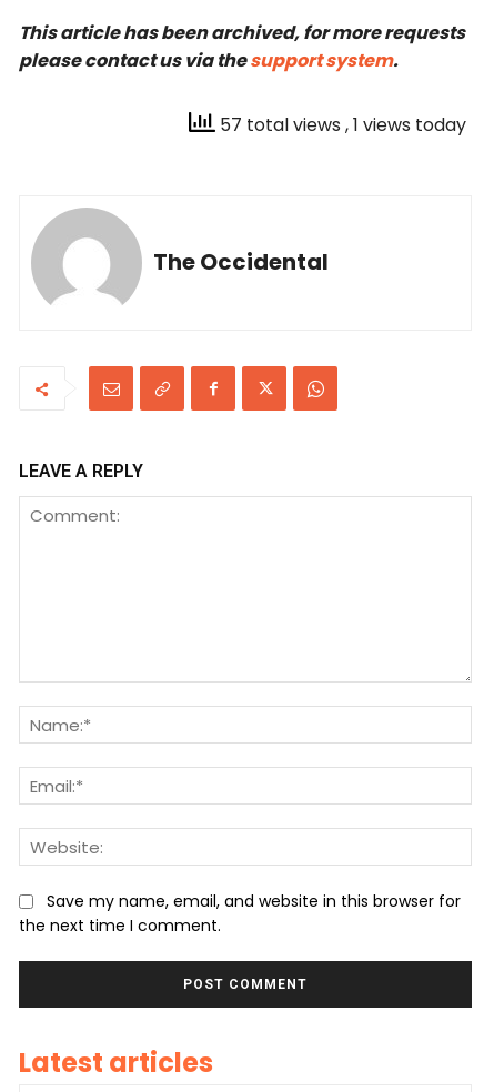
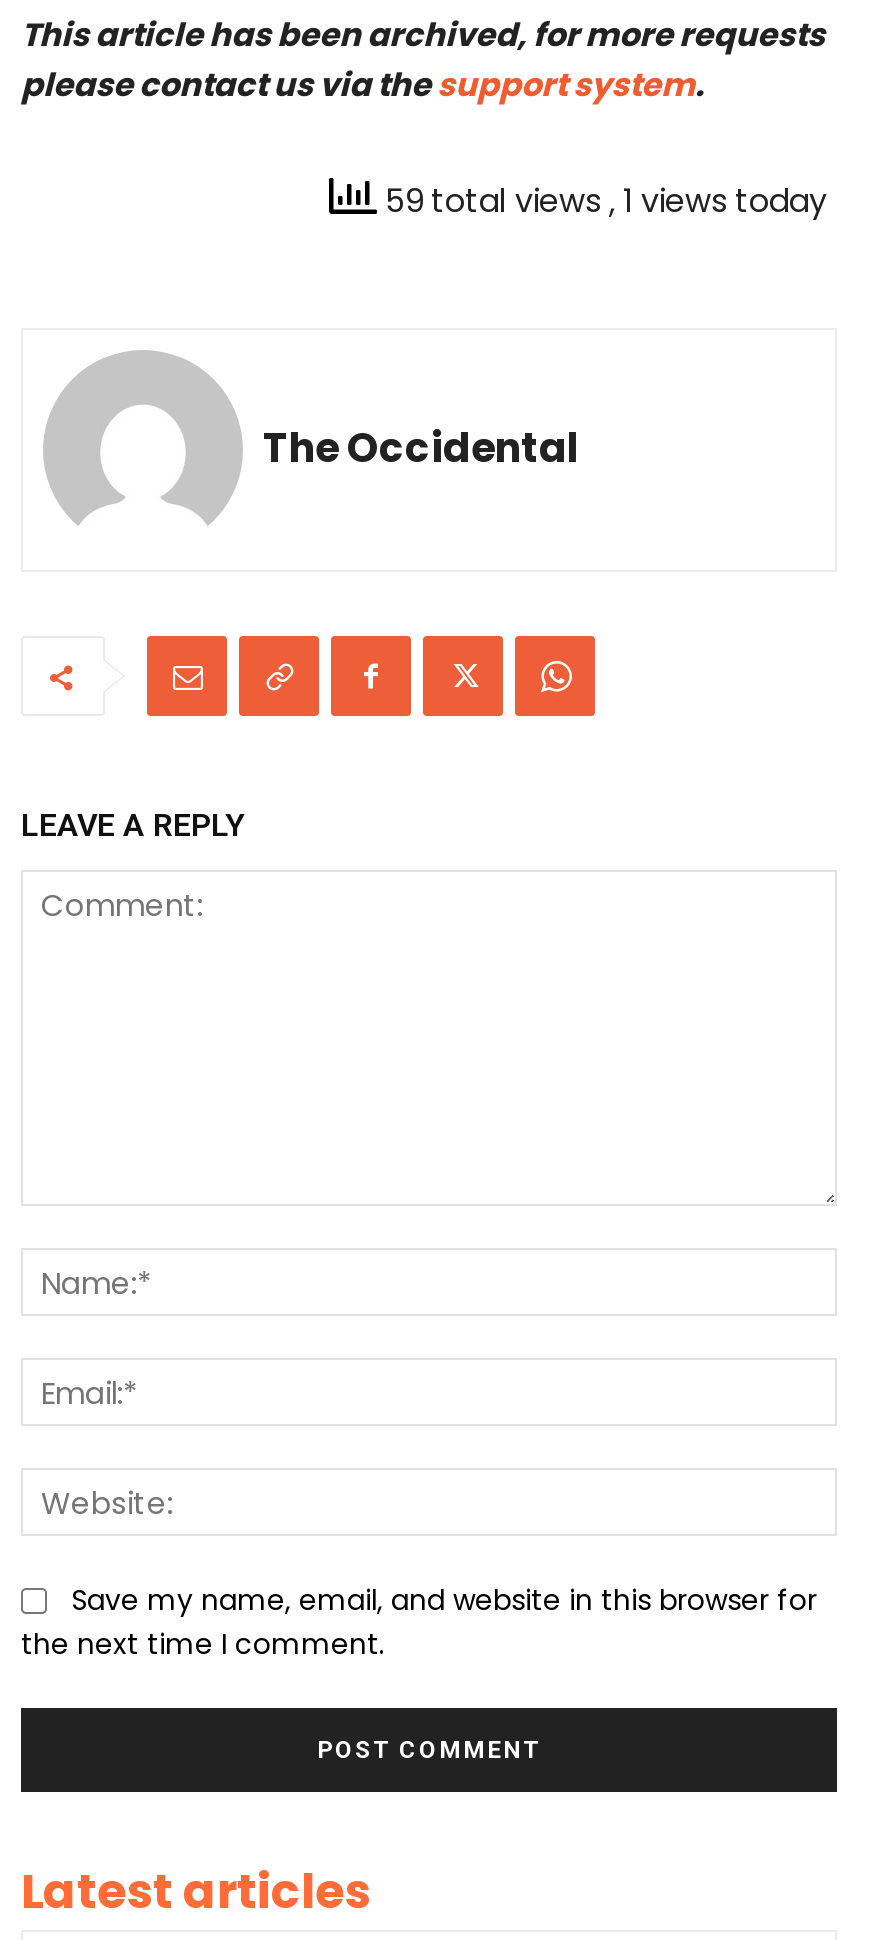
[215,112,466,138] 57 total views, 1 views today -> [377,179,827,225] 59 total views, 1 views today

